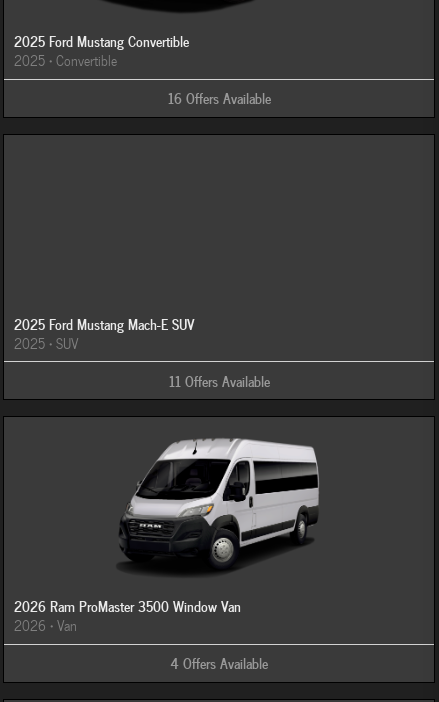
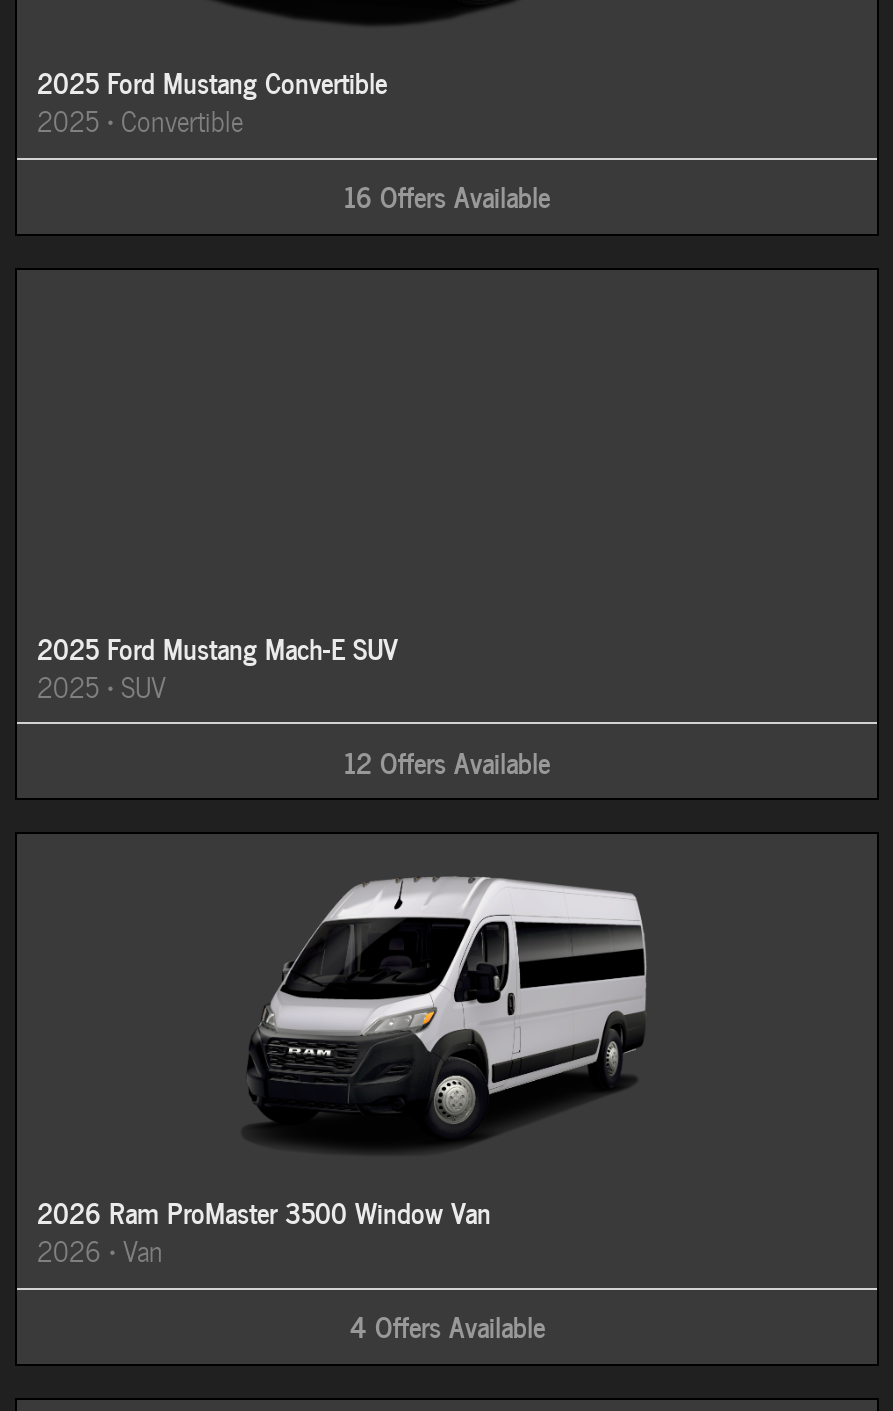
[168,369,269,392] 11 Offers Available -> [344,737,550,783] 12 Offers Available

